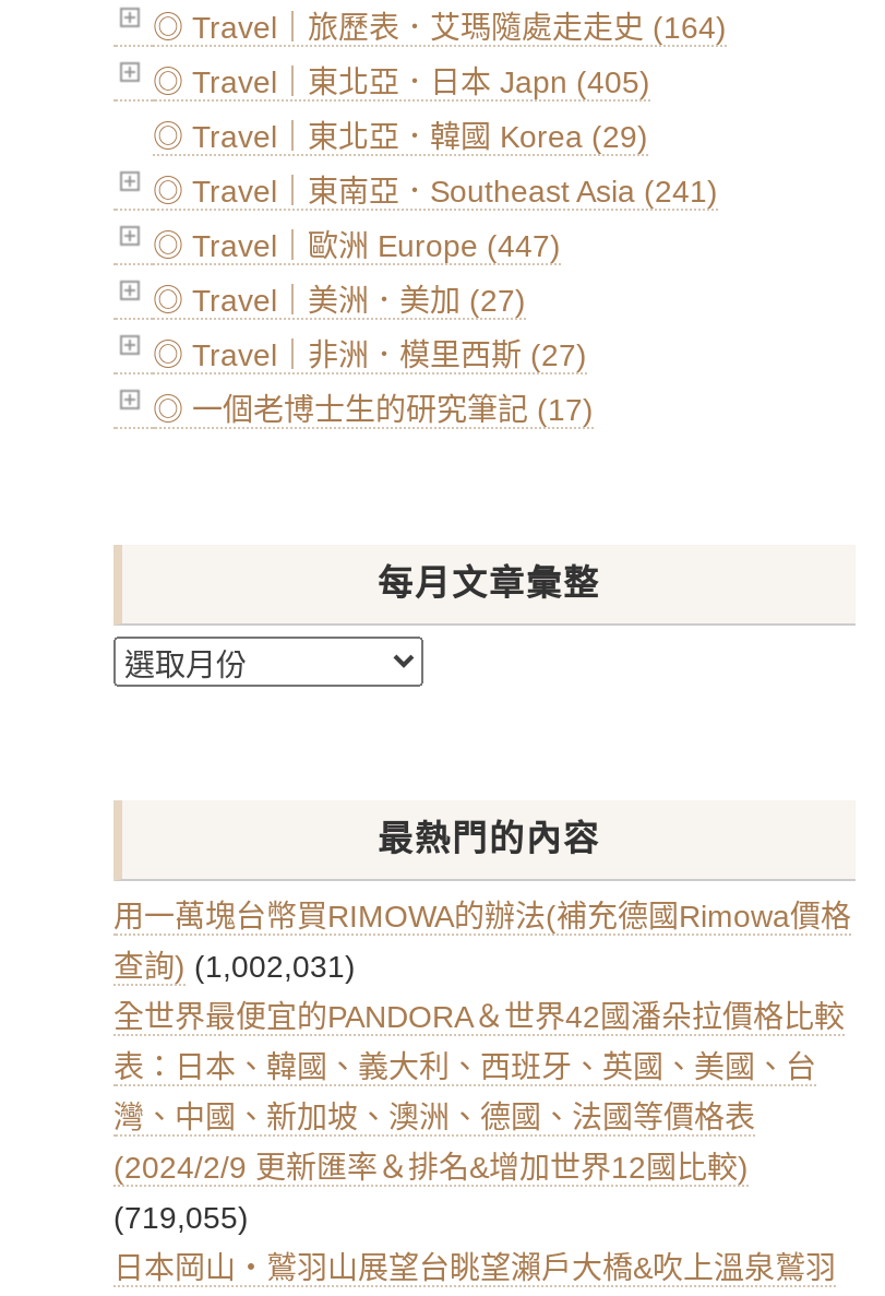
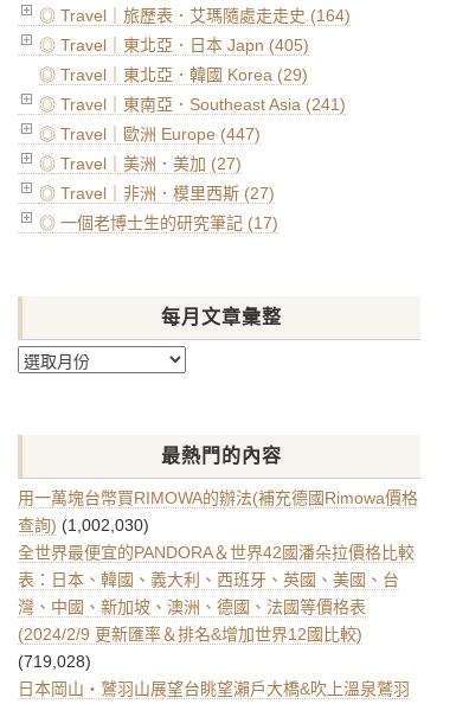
[113,949,356,984] 查詢) (1,002,031) -> [18,516,149,535] 查詢) (1,002,030)
[113,1200,249,1235] (719,055) -> [18,652,91,671] (719,028)

